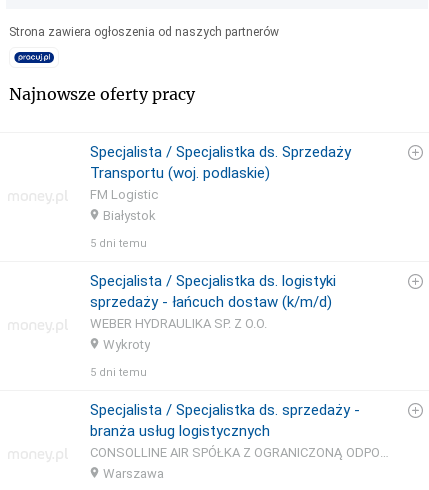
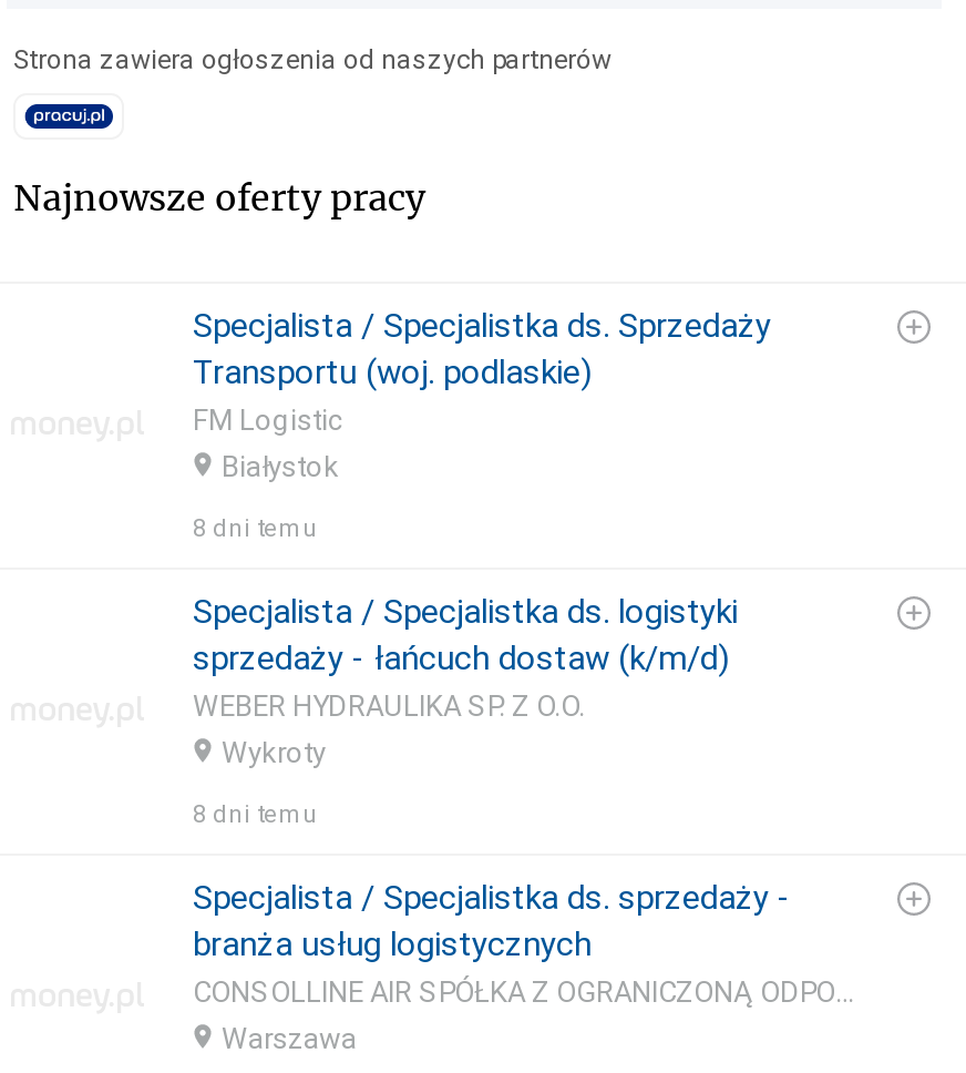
[90,237,147,250] 5 dni temu -> [193,515,319,543] 8 dni temu
[90,366,147,379] 5 dni temu -> [193,801,319,829] 8 dni temu

